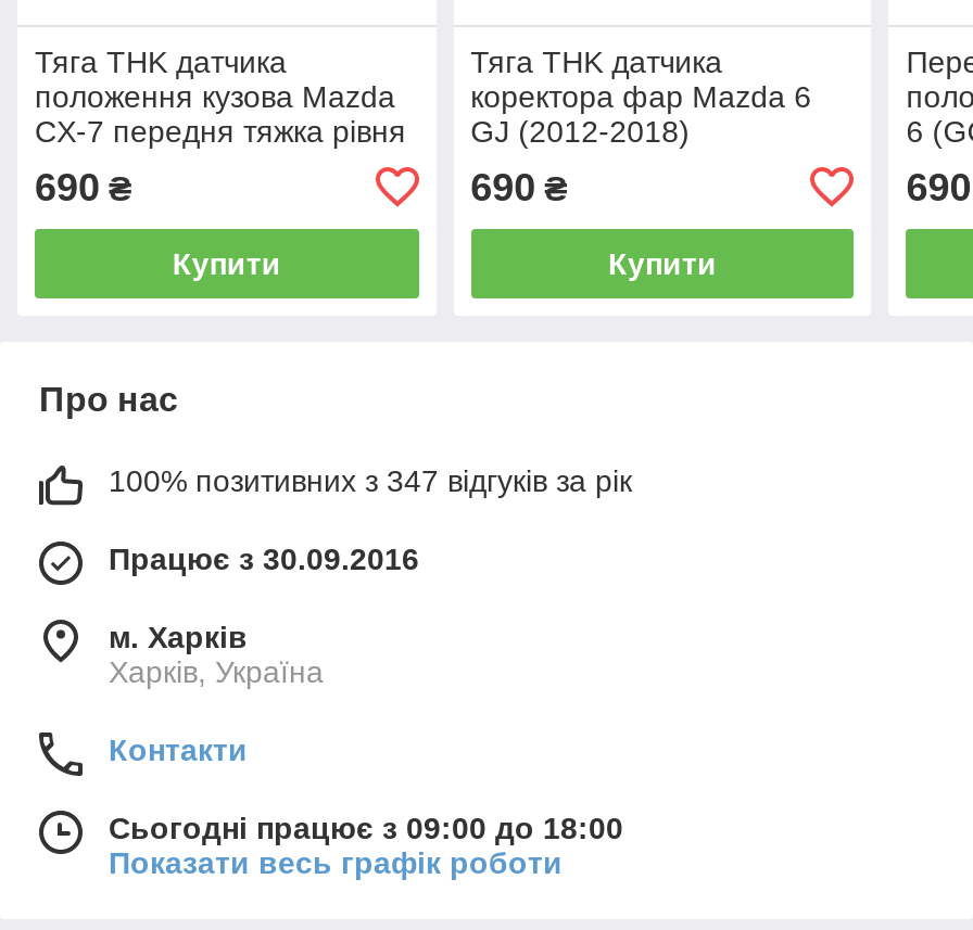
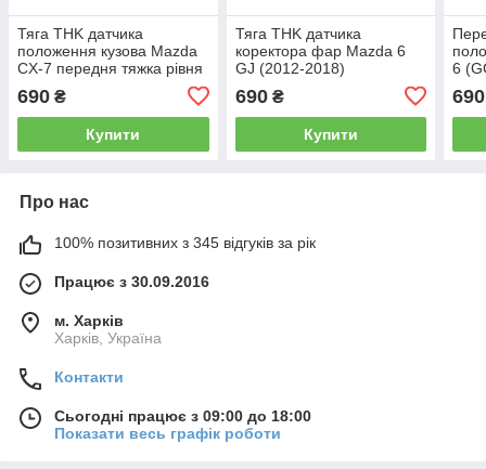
[109,463,632,497] 100% позитивних з 347 відгуків за рік -> [54,234,316,251] 100% позитивних з 345 відгуків за рік

